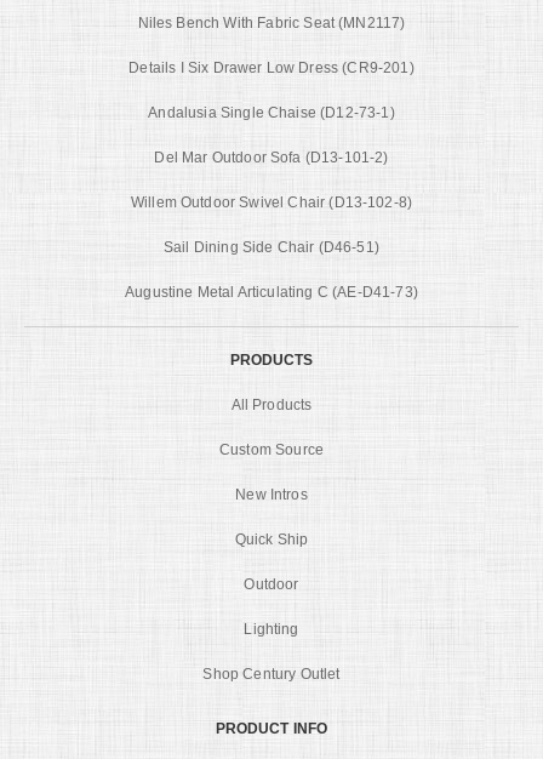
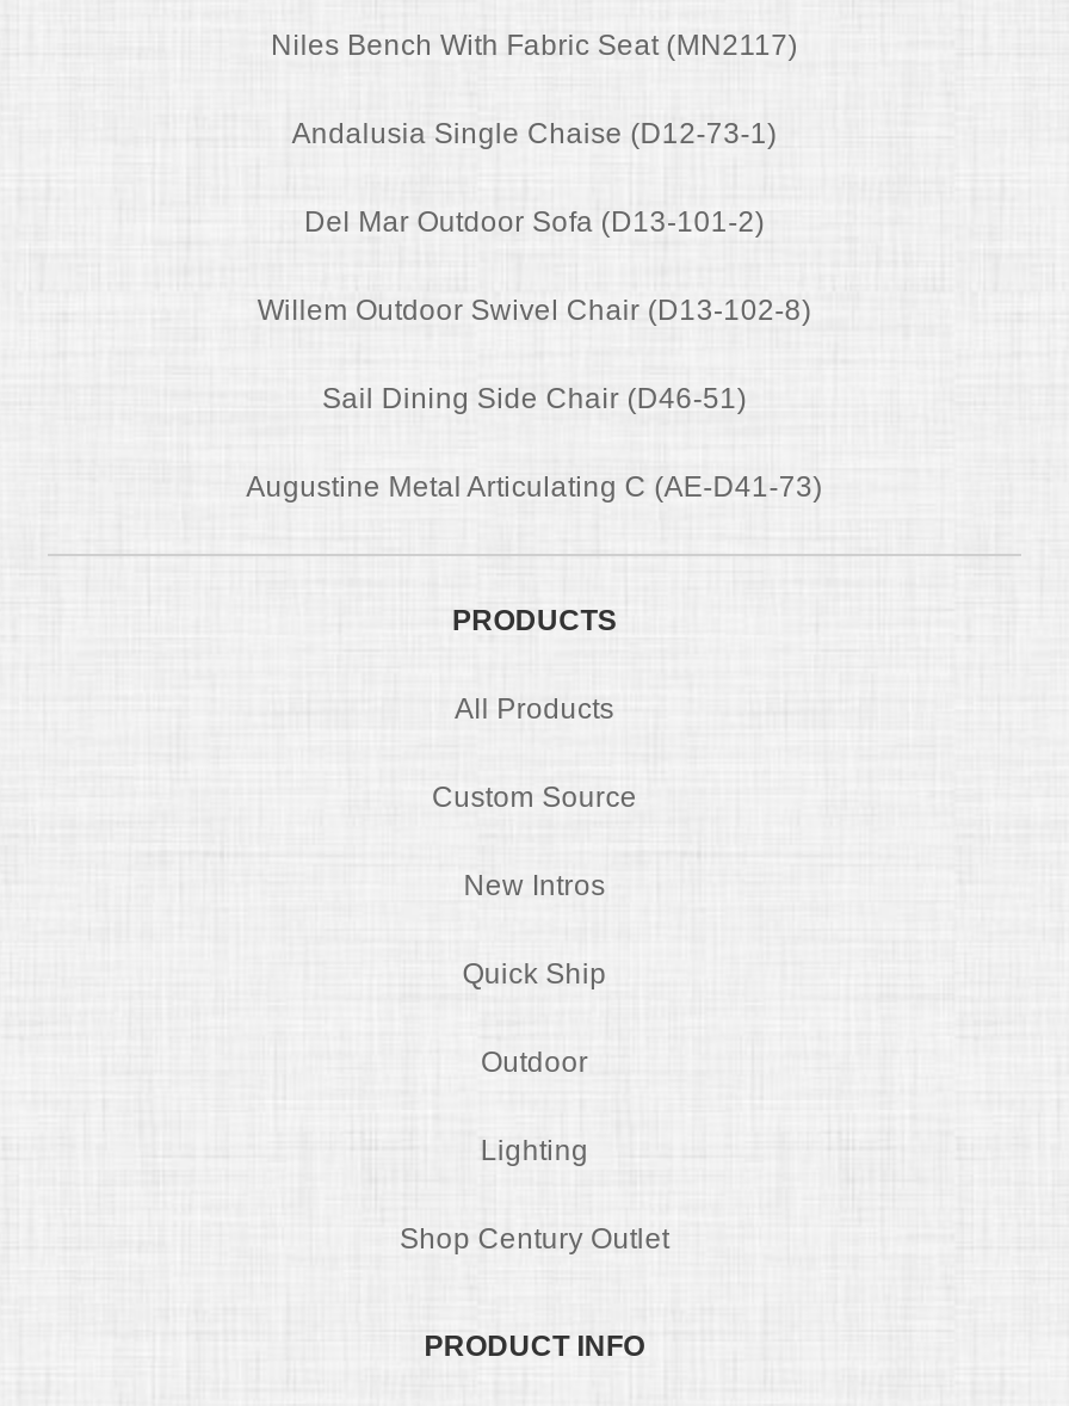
[129,59,414,76] Details I Six Drawer Low Dress (CR9-201) -> none

